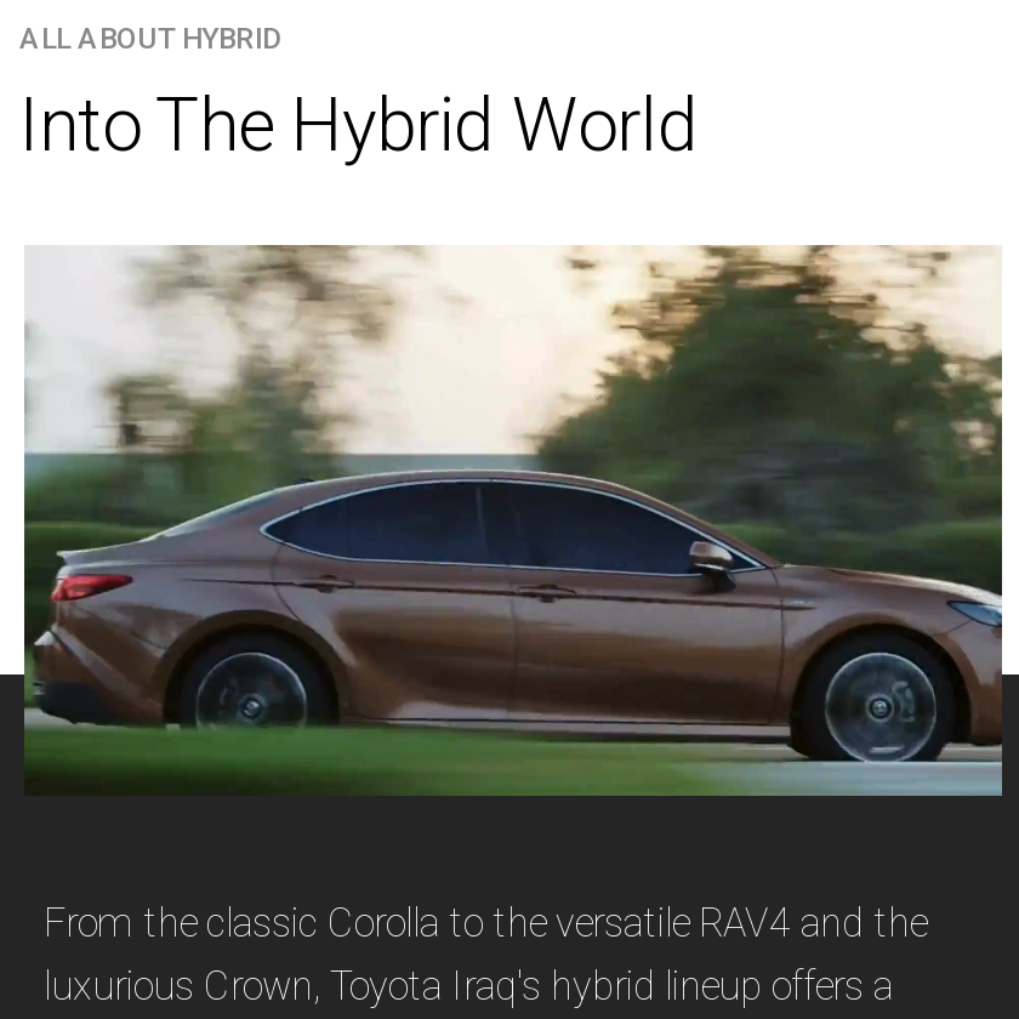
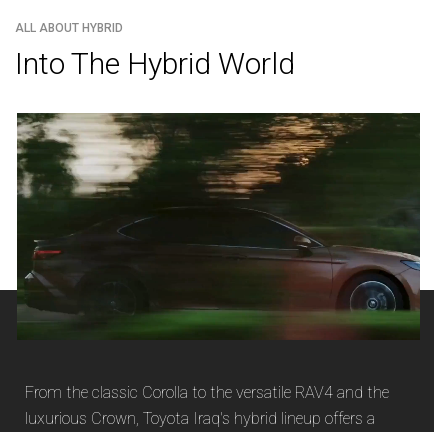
[22,243,1004,798] [image] -> [16,112,421,340] [image]

